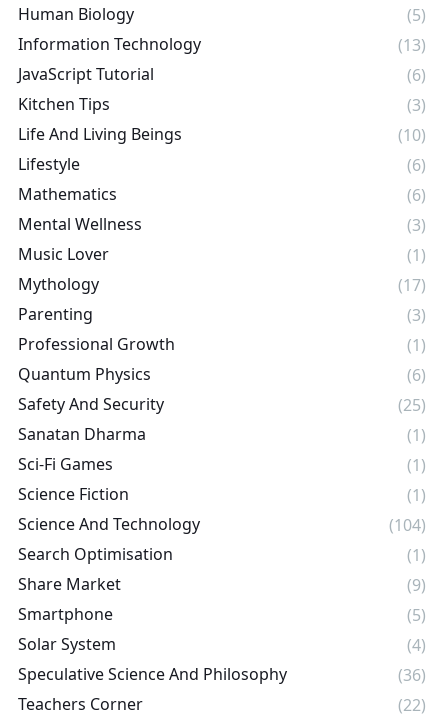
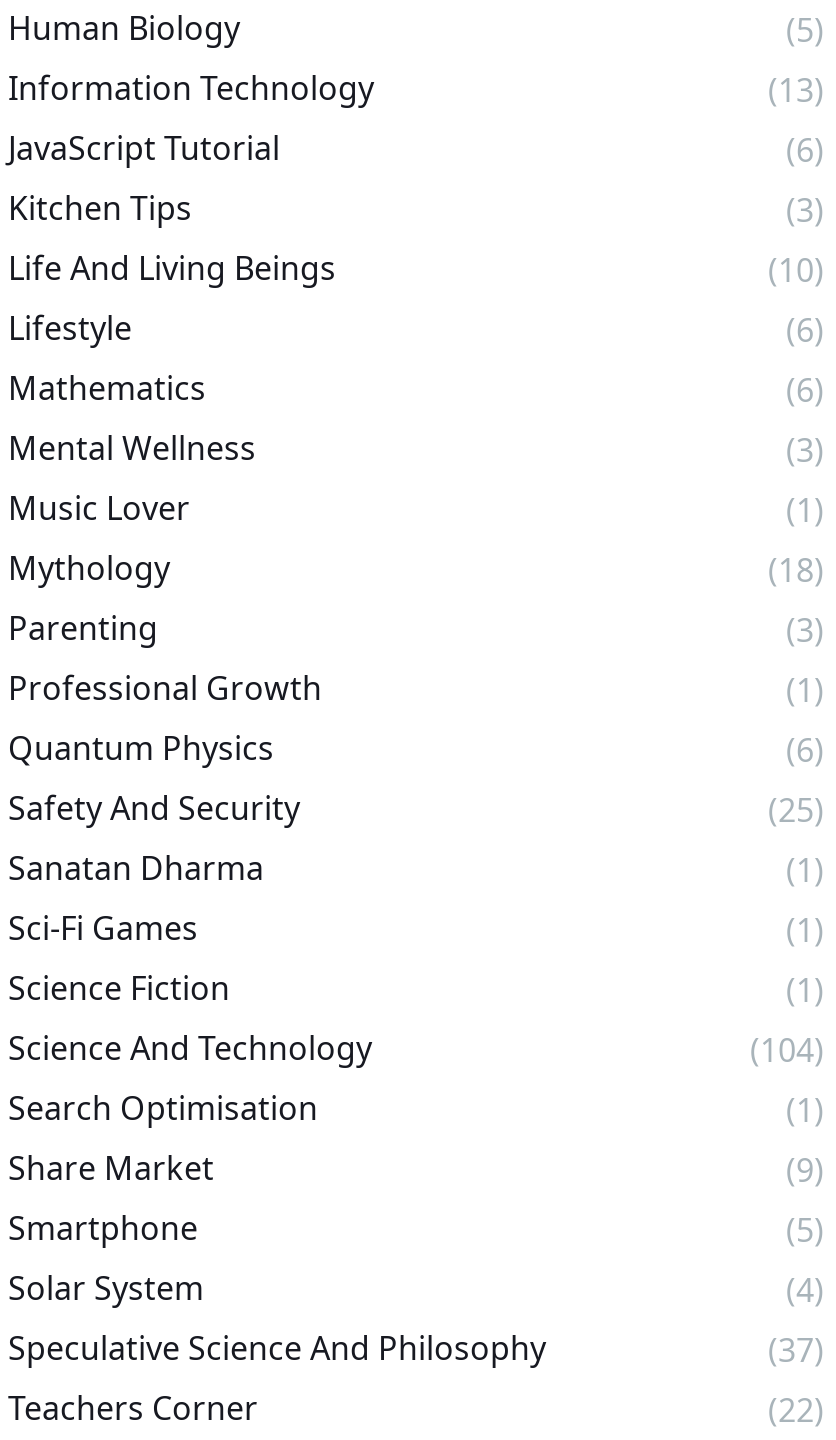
[398,274,426,296] (17) -> [768,548,824,592] (18)
[398,664,426,686] (36) -> [768,1328,824,1372] (37)

